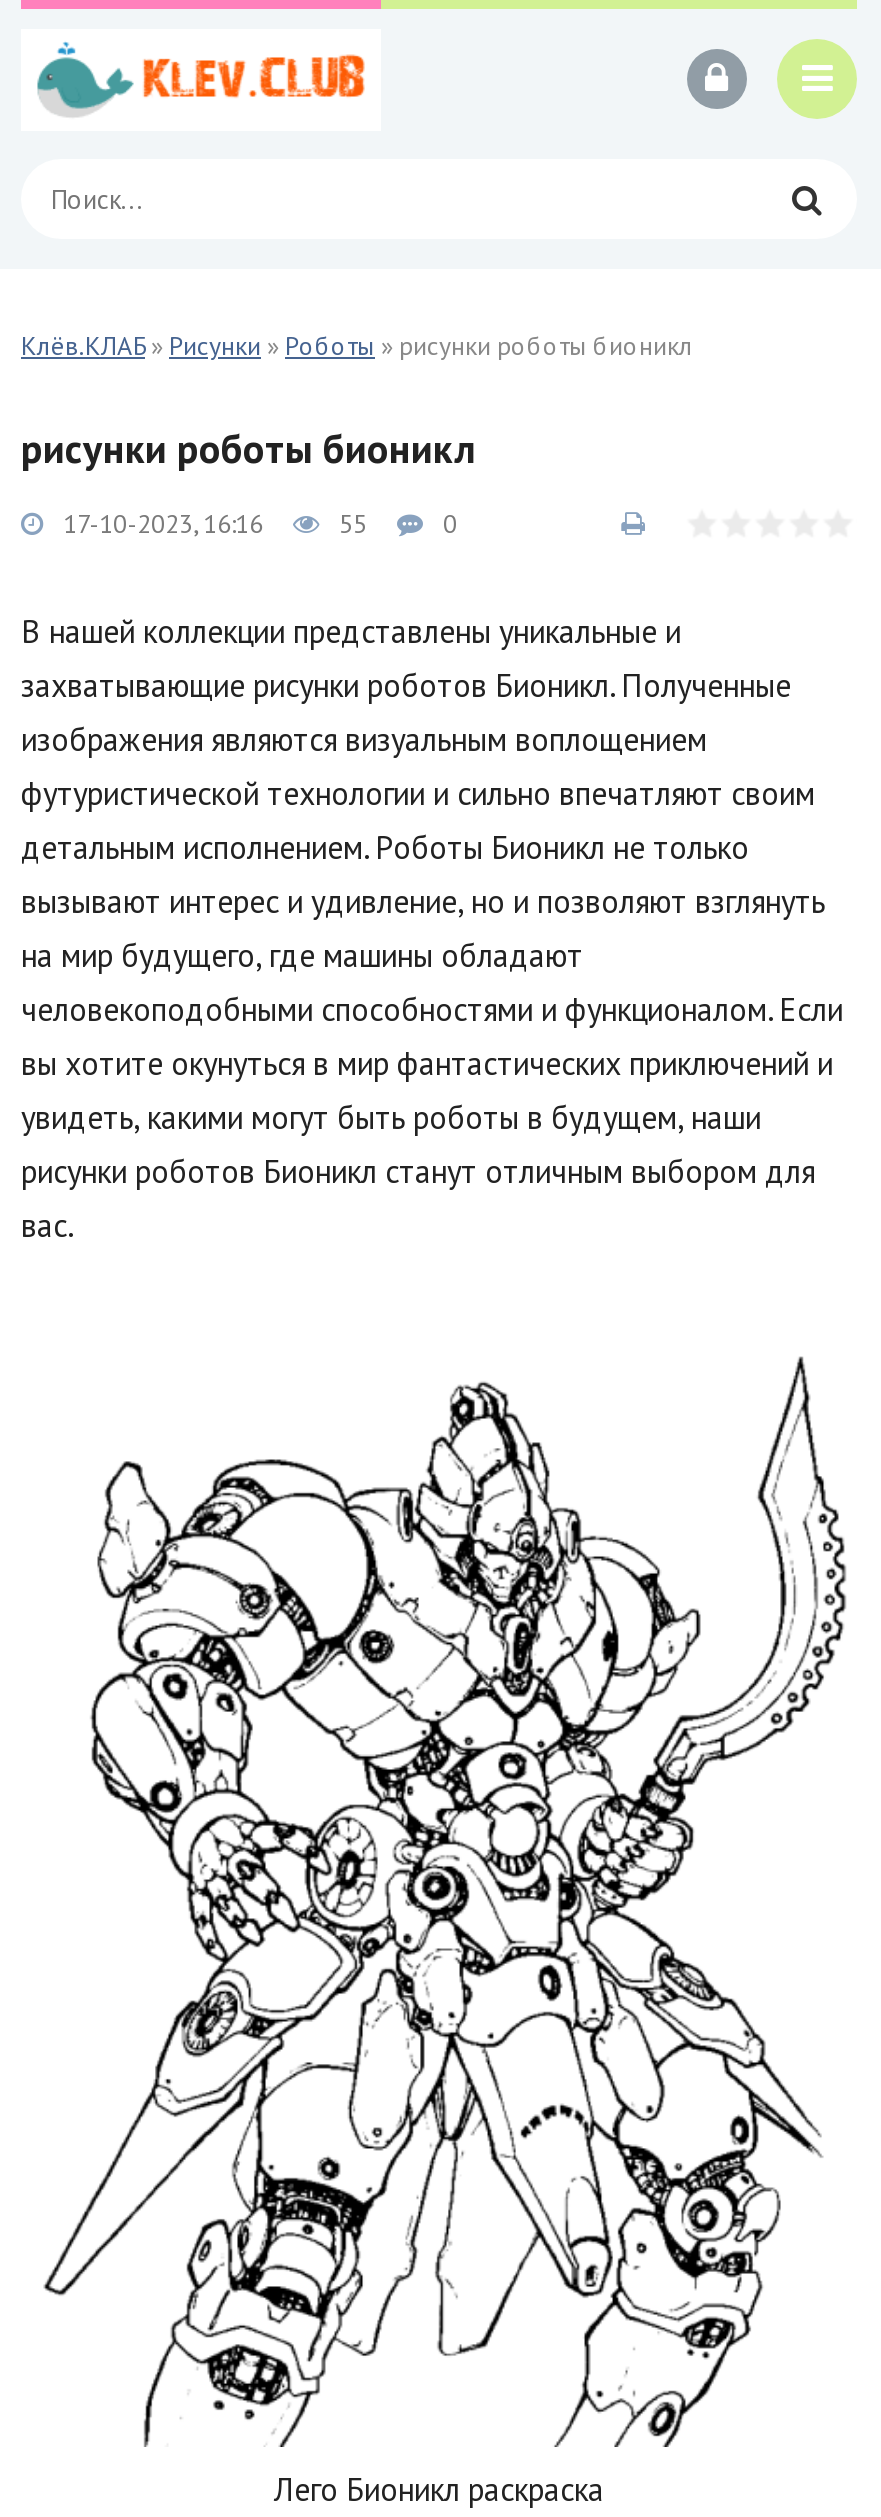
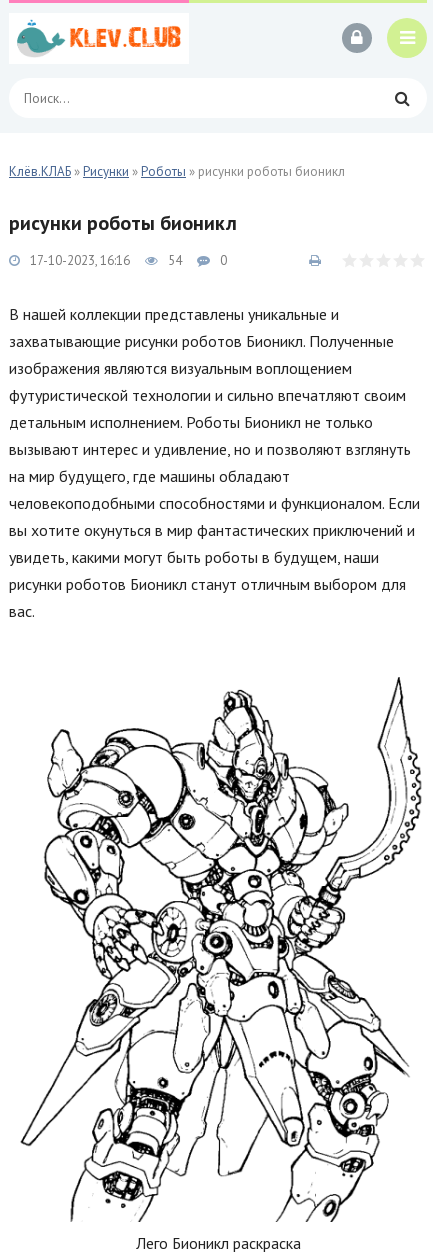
[339,507,367,541] 55 -> [168,252,182,269] 54

